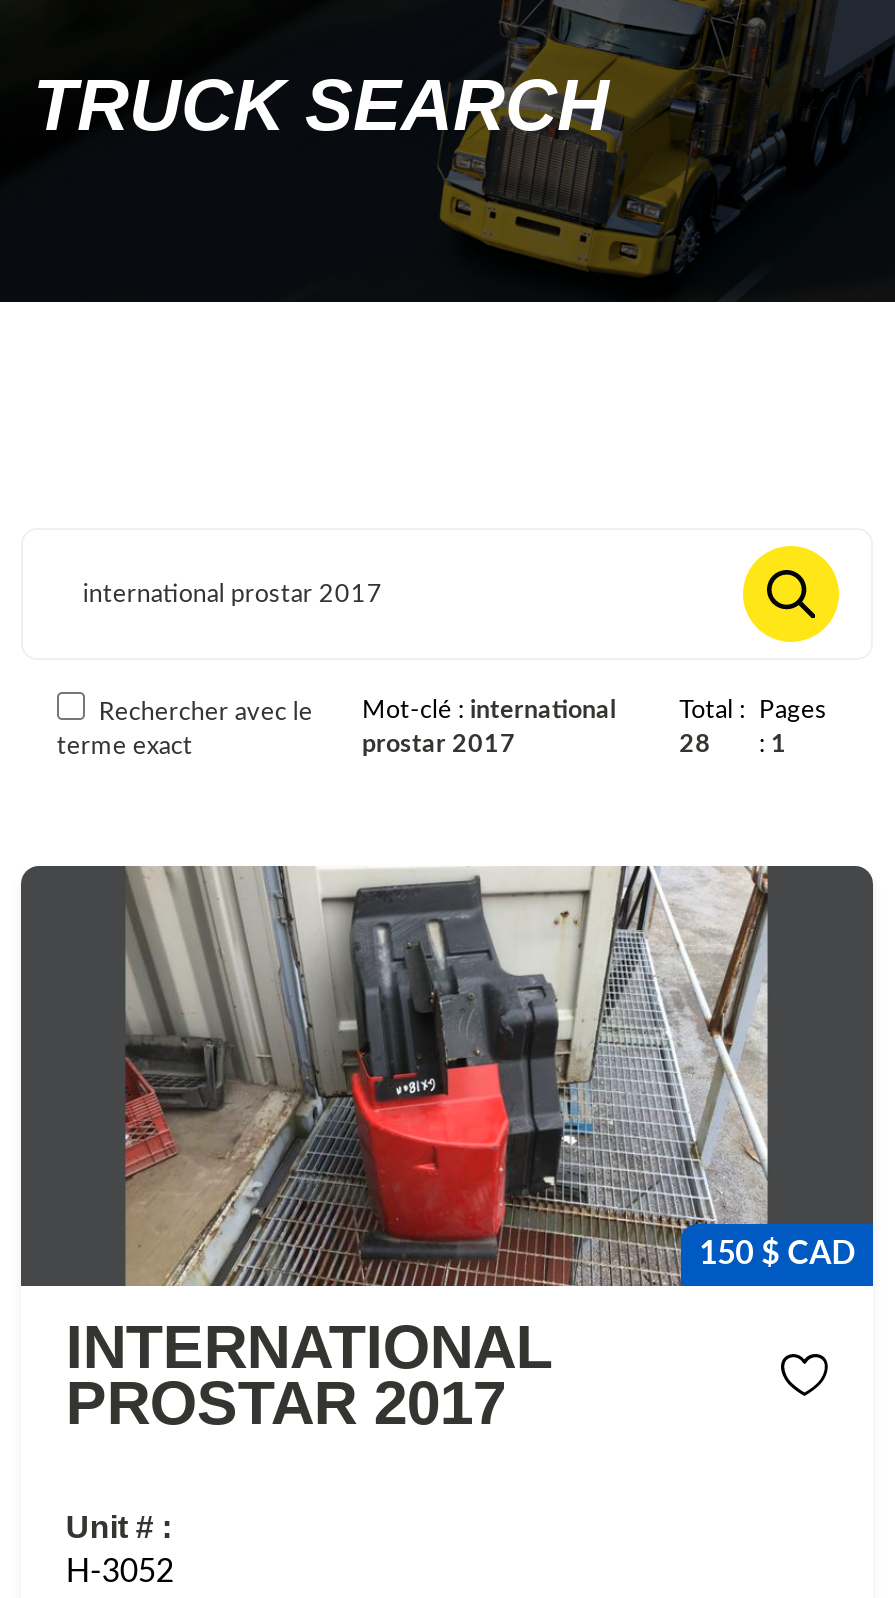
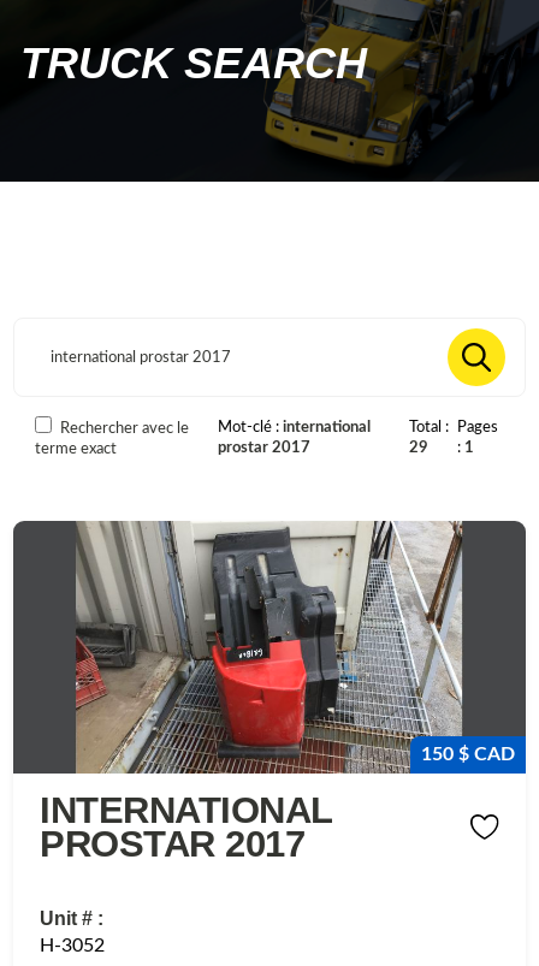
[679,733,711,757] 28 -> [409,441,428,455] 29

